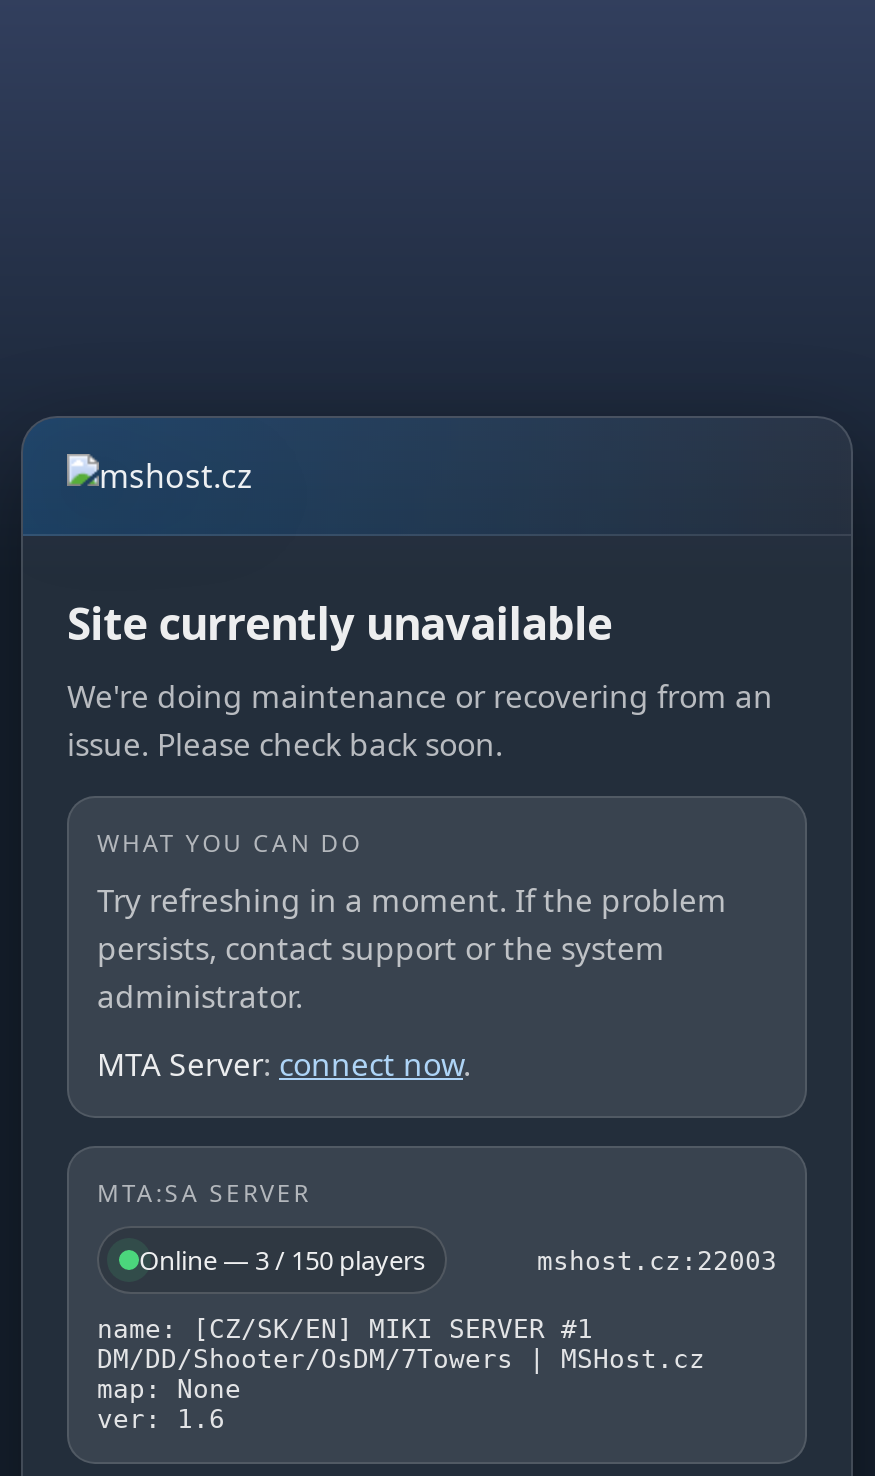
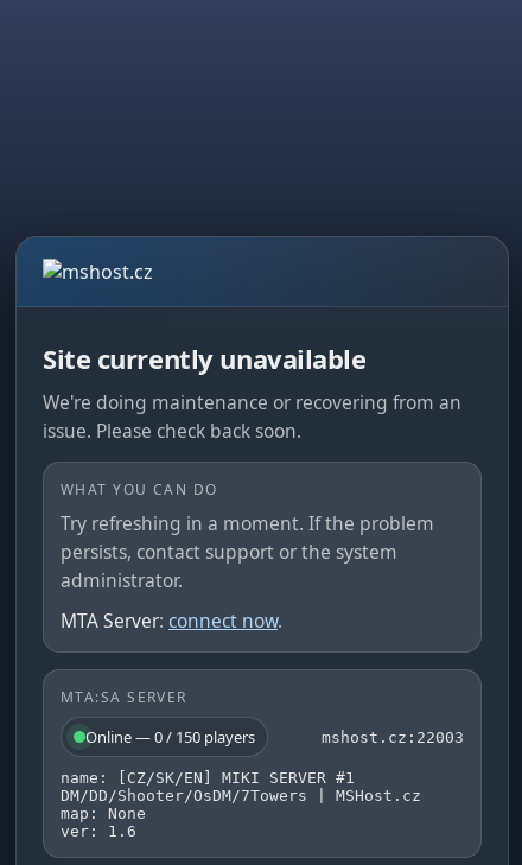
[139,1242,425,1278] Online — 3 / 150 players -> [85,726,255,748] Online — 0 / 150 players

